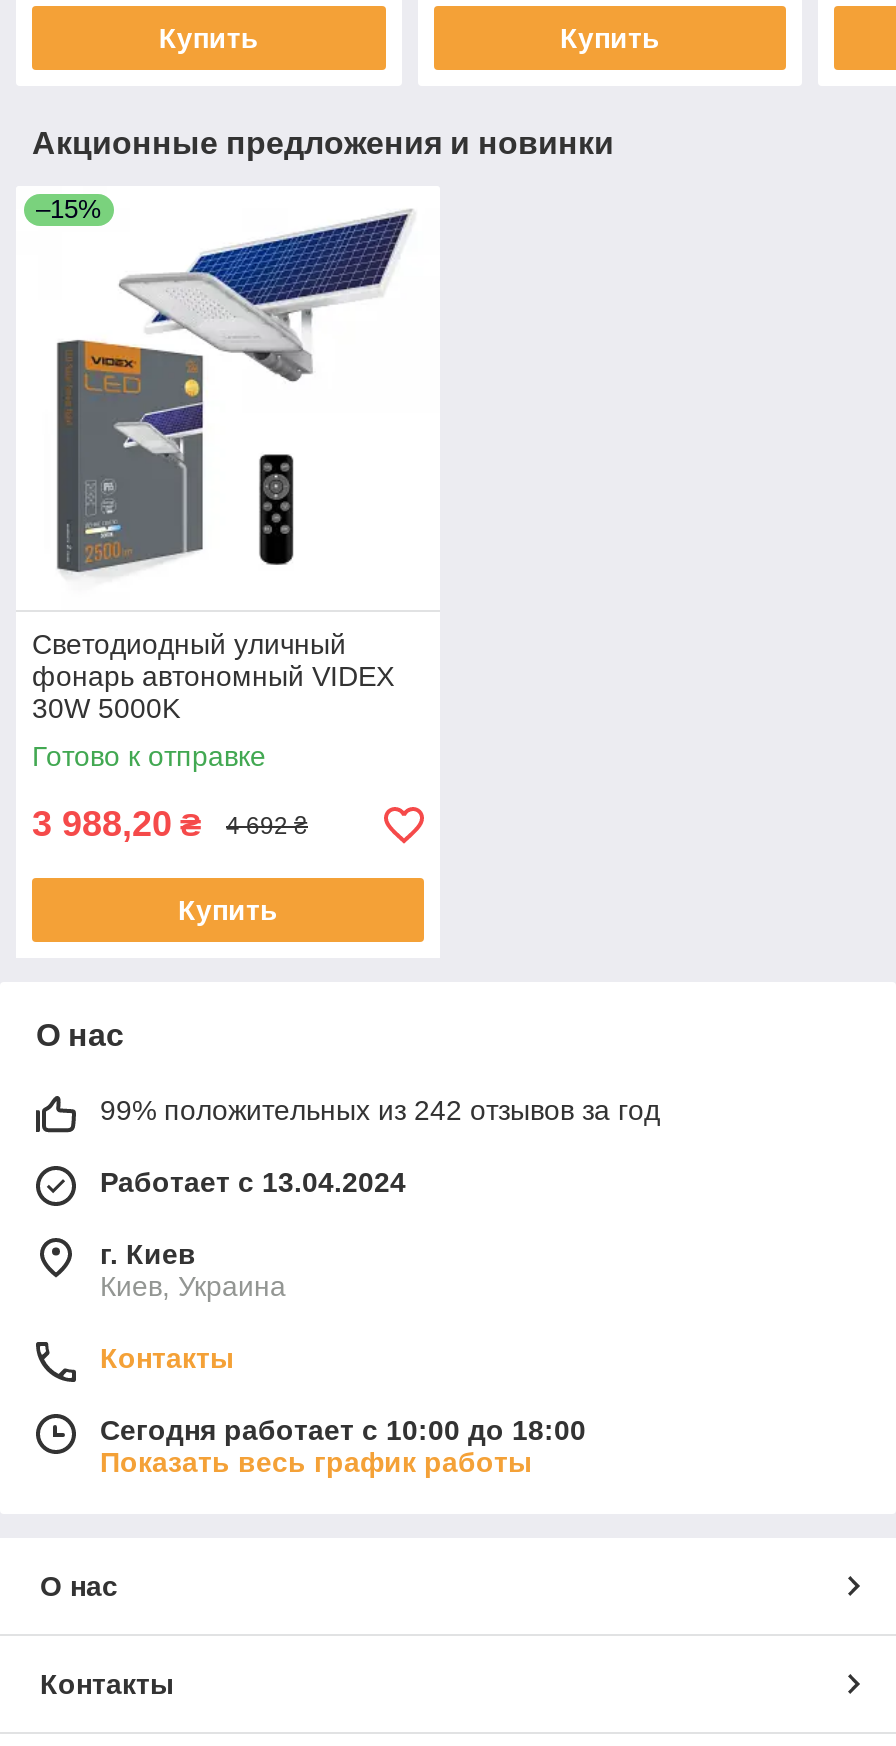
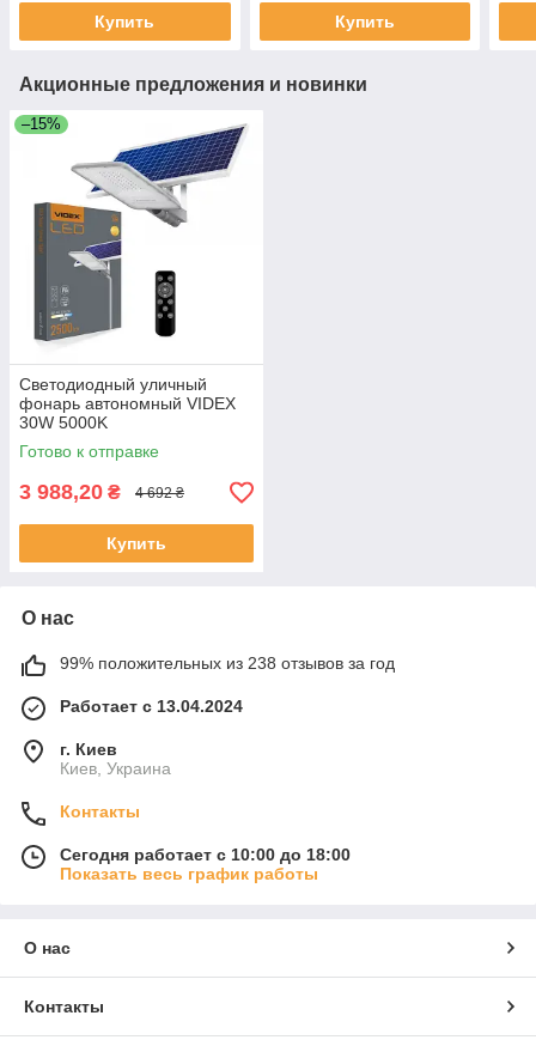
[100,1095,660,1127] 99% положительных из 242 отзывов за год -> [60,654,395,673] 99% положительных из 238 отзывов за год

